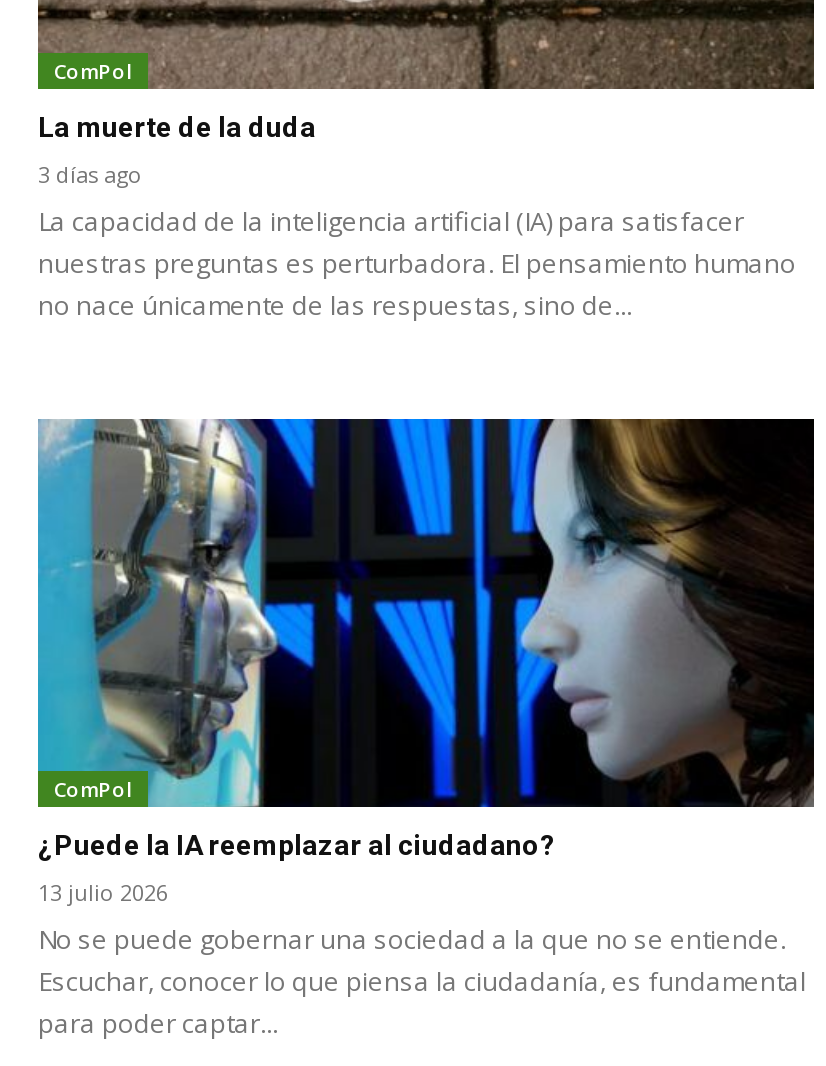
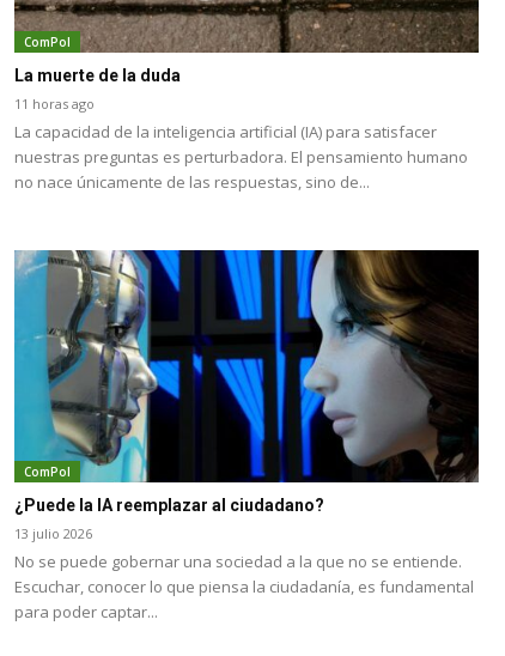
[38,159,142,189] 3 días ago -> [14,95,95,113] 11 horas ago

